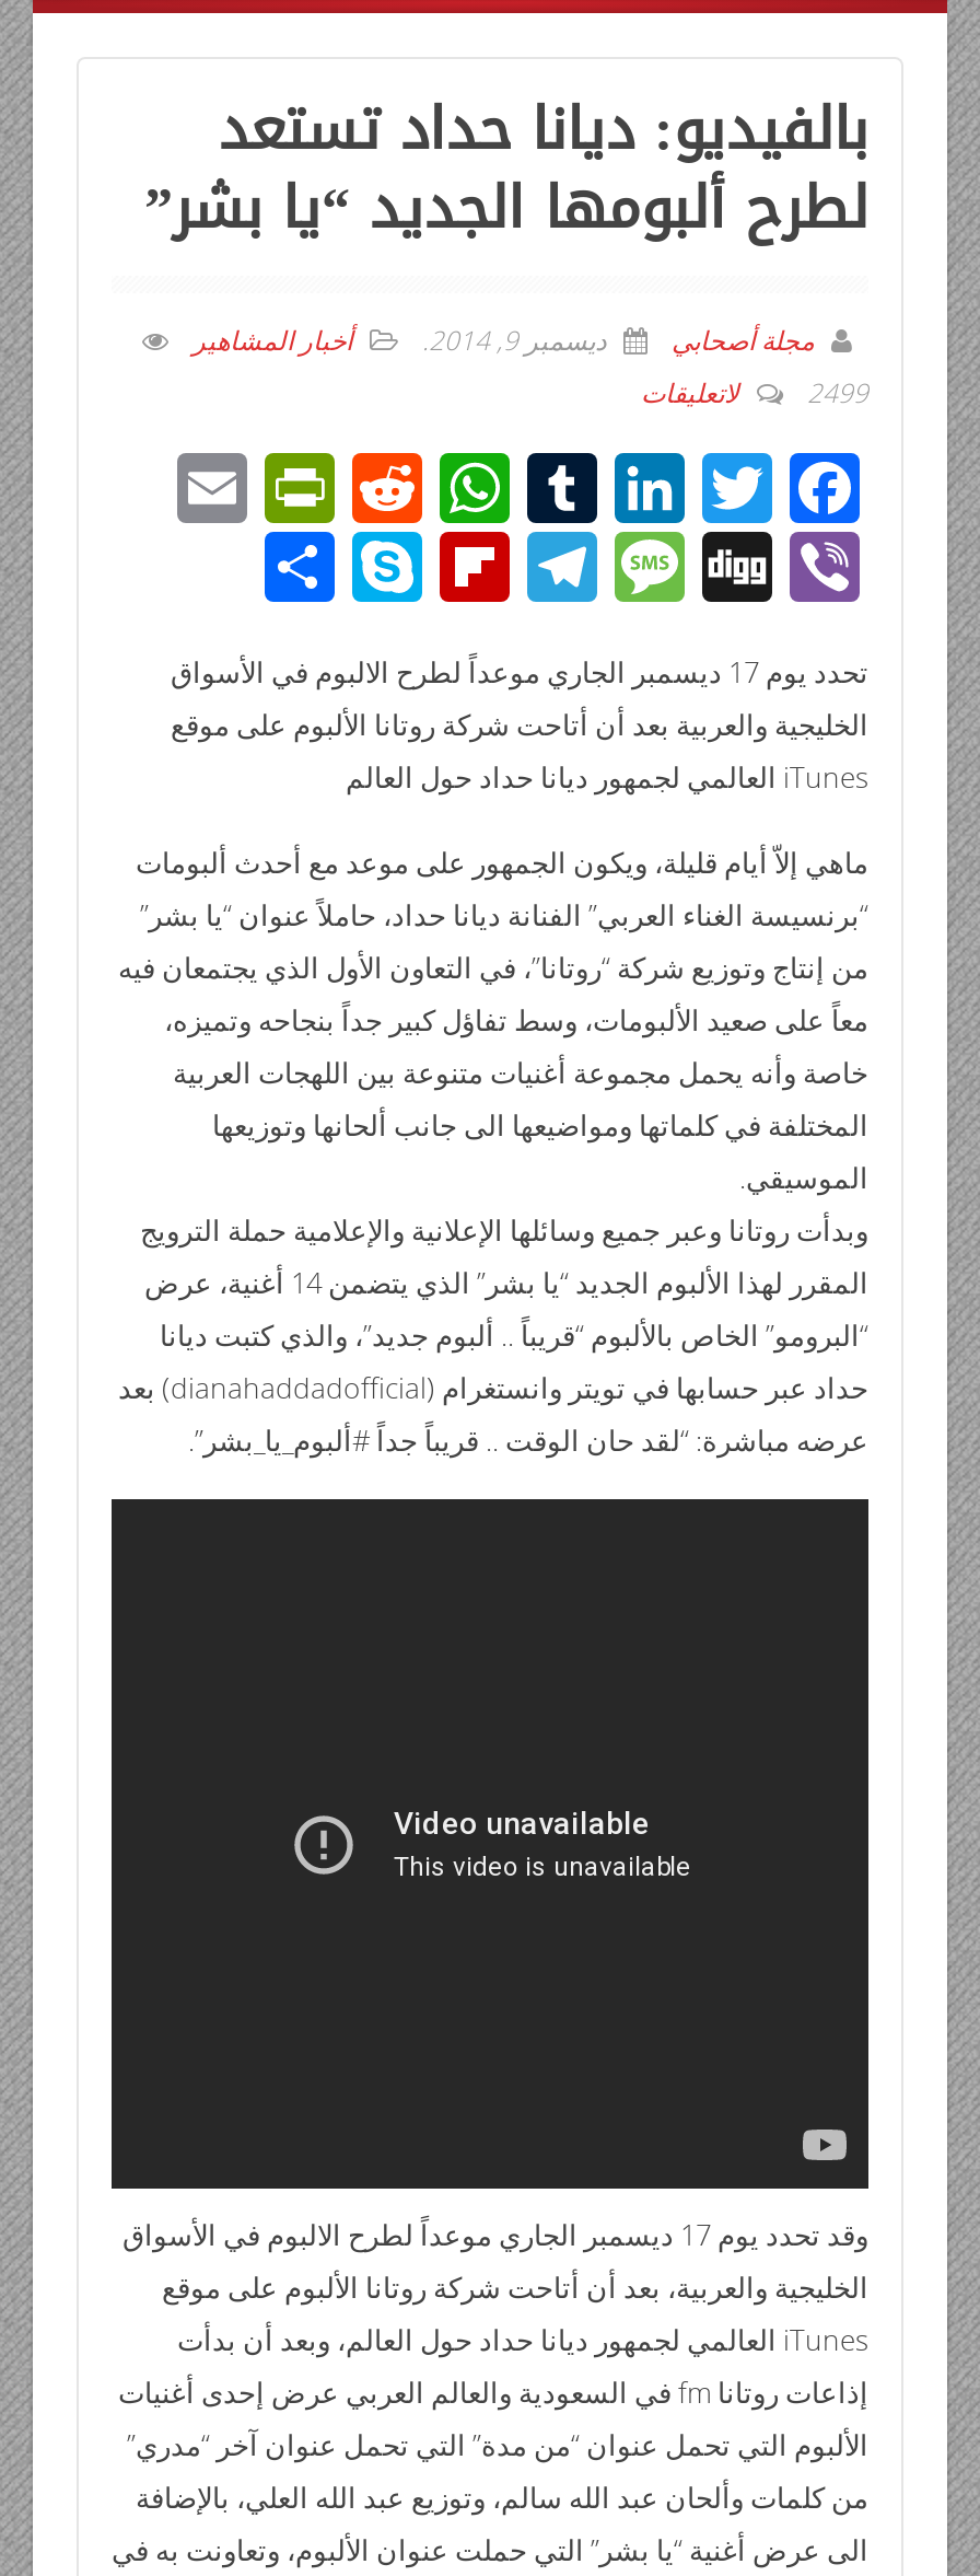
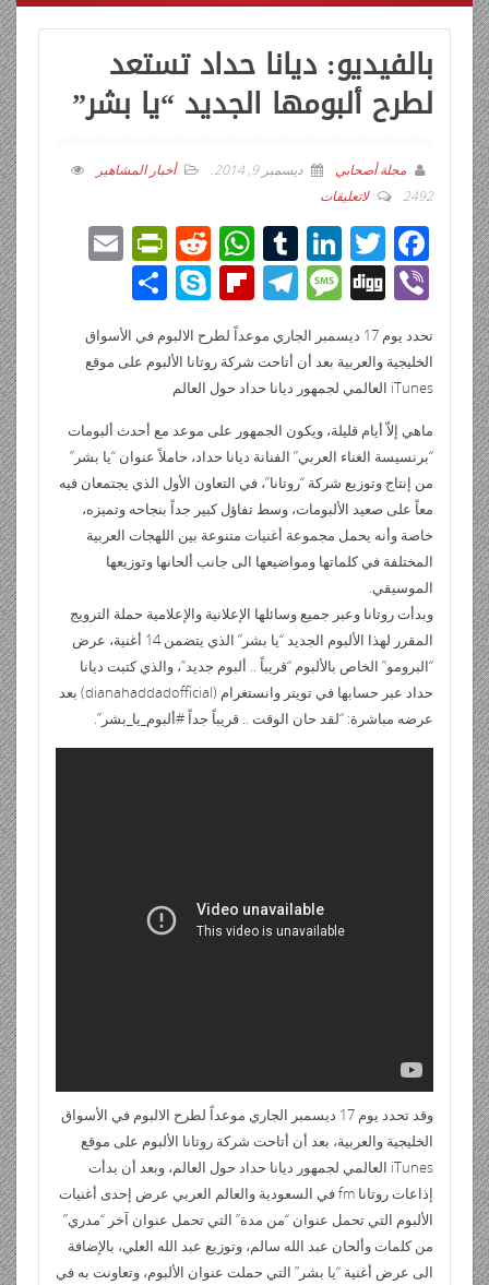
[641,373,868,410] 2499 لاتعليقات -> [320,186,433,205] 2492 لاتعليقات

